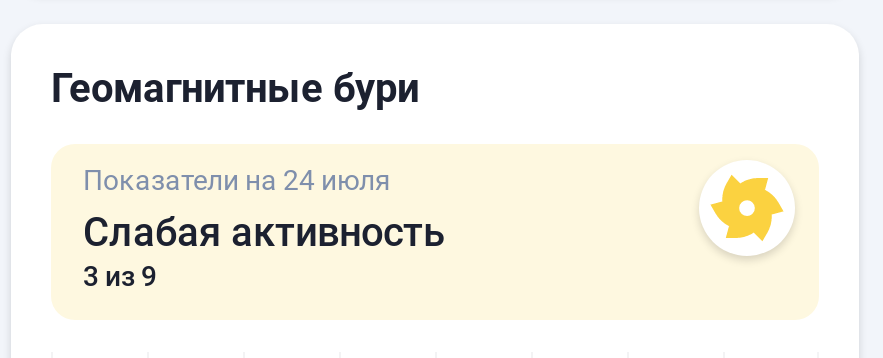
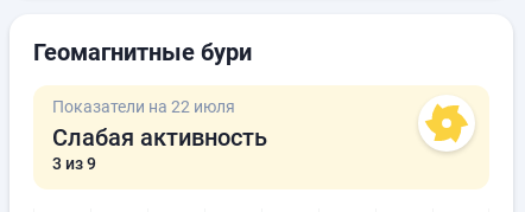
[83,164,391,196] Показатели на 24 июля -> [52,97,235,116] Показатели на 22 июля

